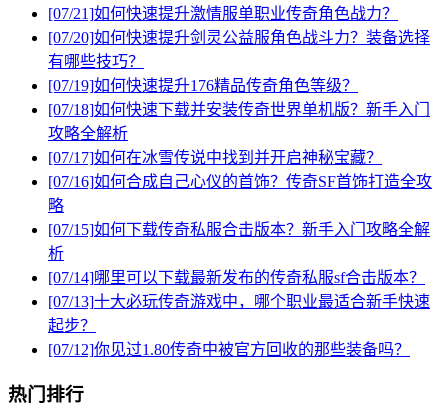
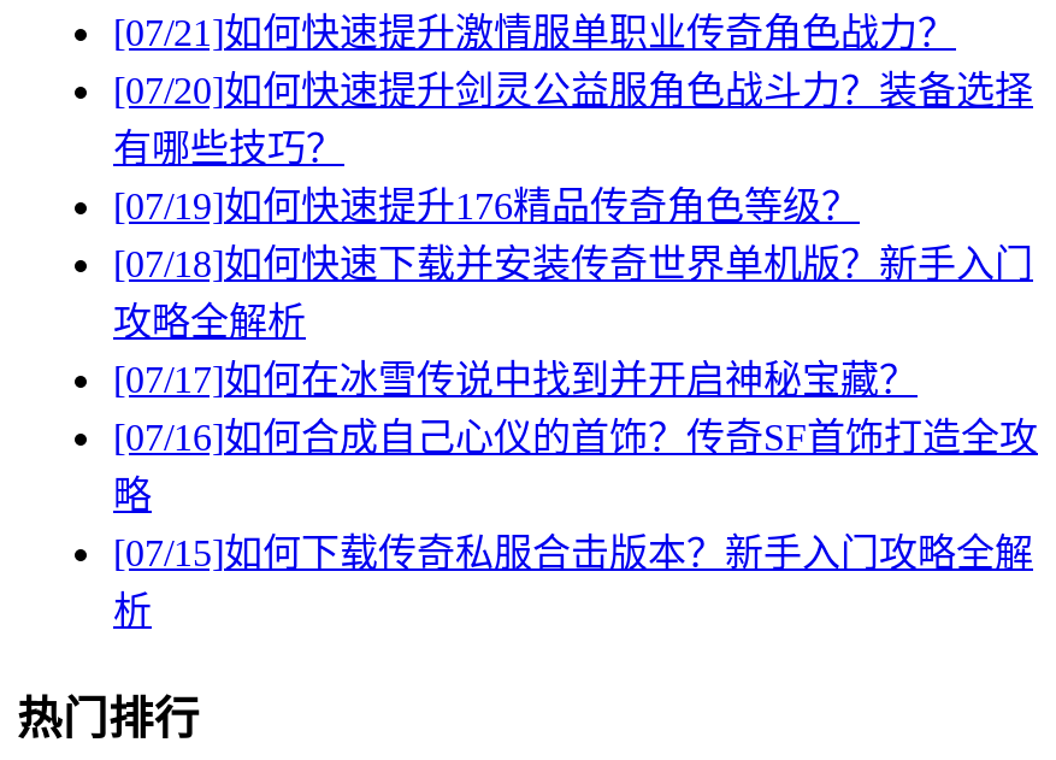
[48,269,430,358] [07/14]哪里可以下载最新发布的传奇私服sf合击版本？ | [07/13]十大必玩传奇游戏中，哪个职业最适合新手快速 | 起步？ | [07/12]你见过1.80传奇中被官方回收的那些装备吗？ -> none

